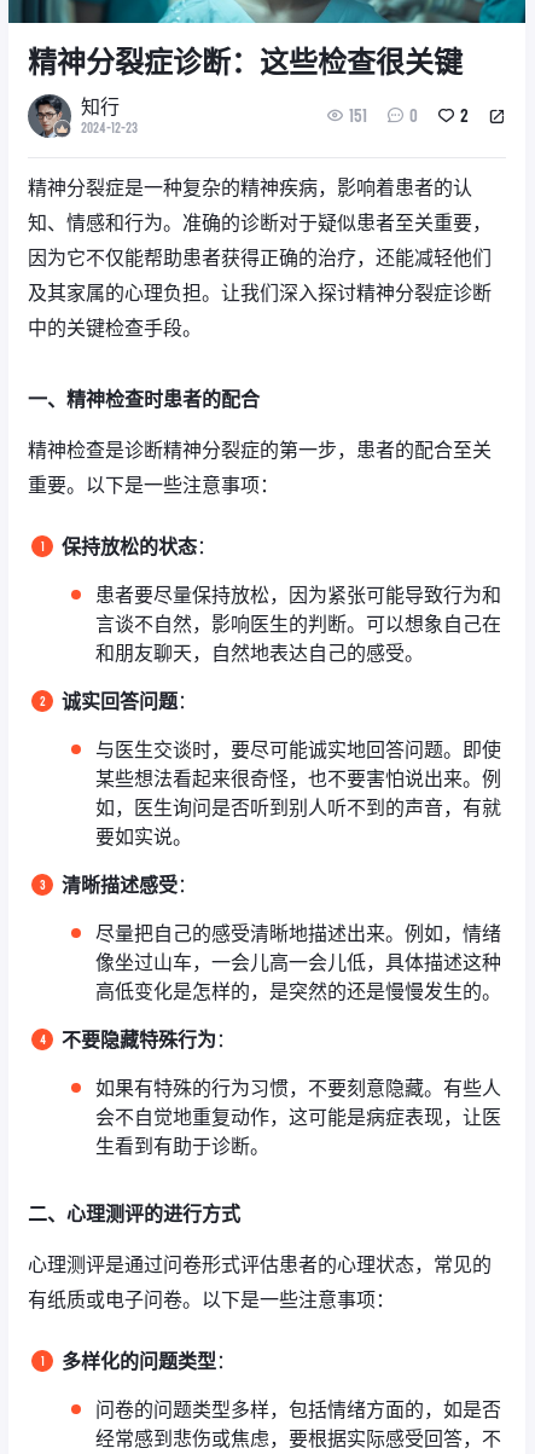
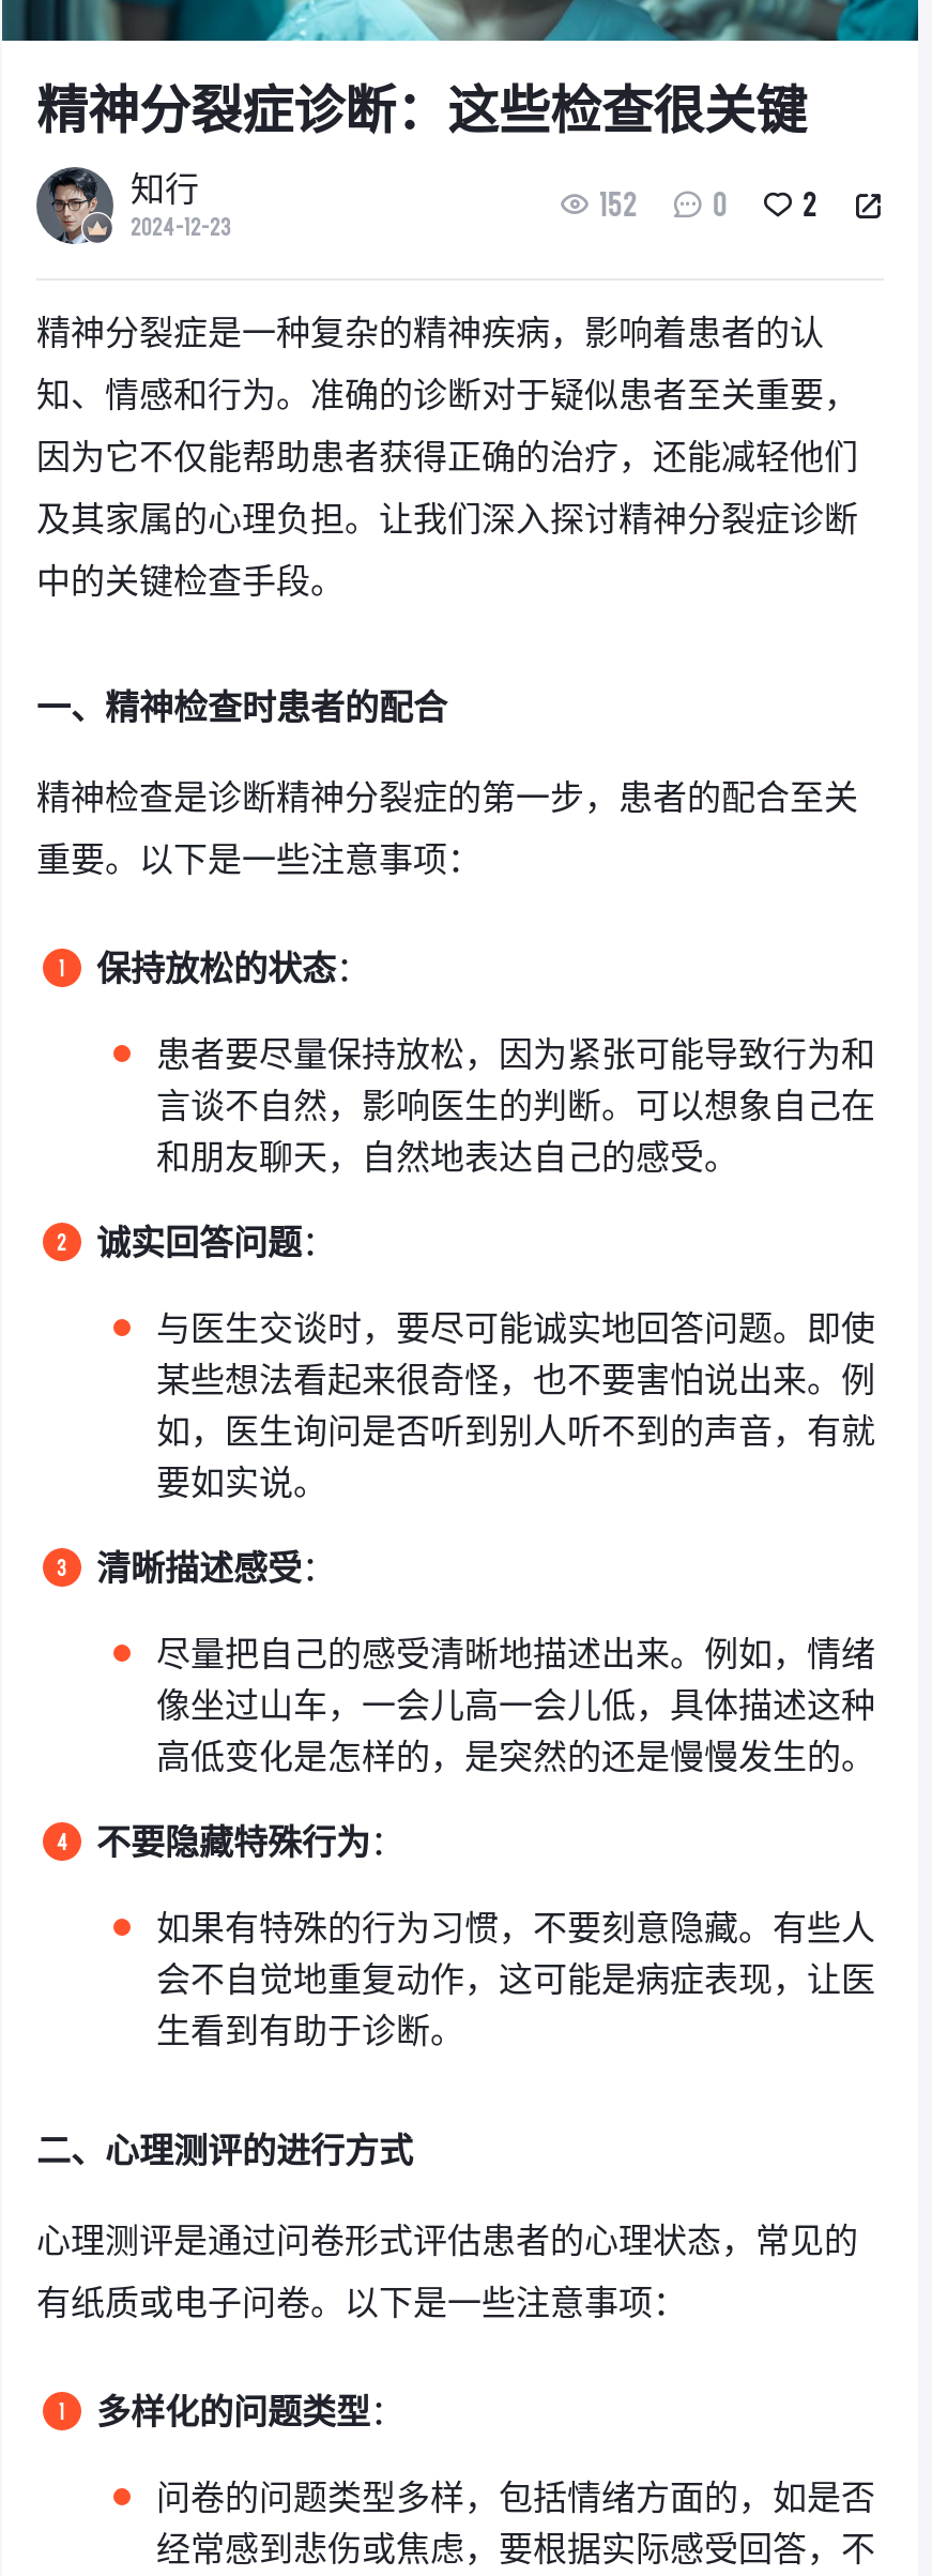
[349,105,367,126] 151 -> [599,187,638,223] 152

